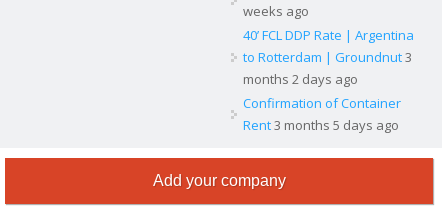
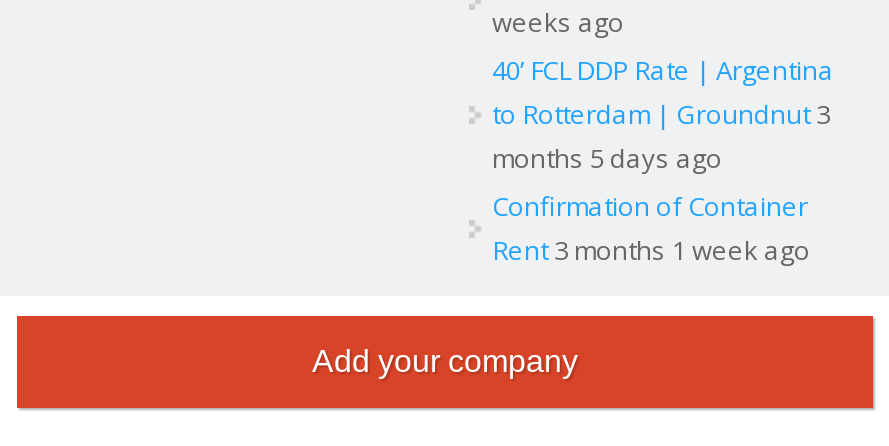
[242,70,357,88] months 2 days ago -> [492,140,722,176] months 5 days ago
[242,116,398,134] Rent 3 months 5 days ago -> [492,232,810,268] Rent 3 months 1 week ago

